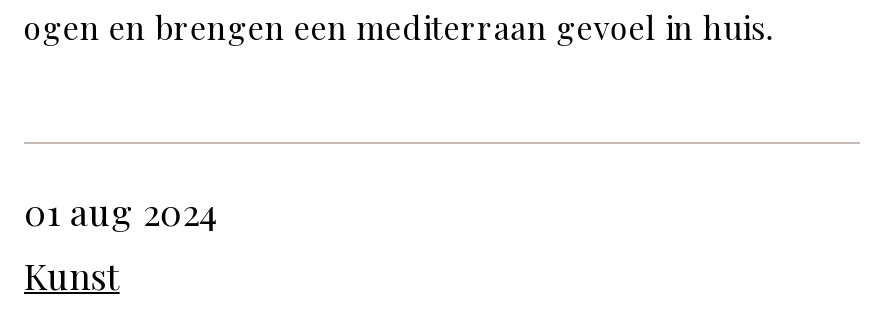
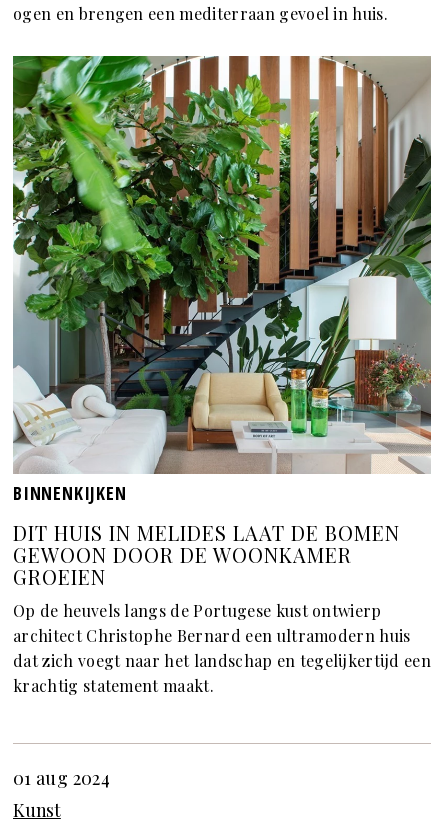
none -> [12,55,432,696] [image] | BINNENKIJKEN | DIT HUIS IN MELIDES LAAT DE BOMEN | GEWOON DOOR DE WOONKAMER | GROEIEN | Op de heuvels langs de Portugese kust ontwierp | architect Christophe Bernard een ultramodern huis | dat zich voegt naar het landschap en tegelijkertijd een | krachtig statement maakt.

